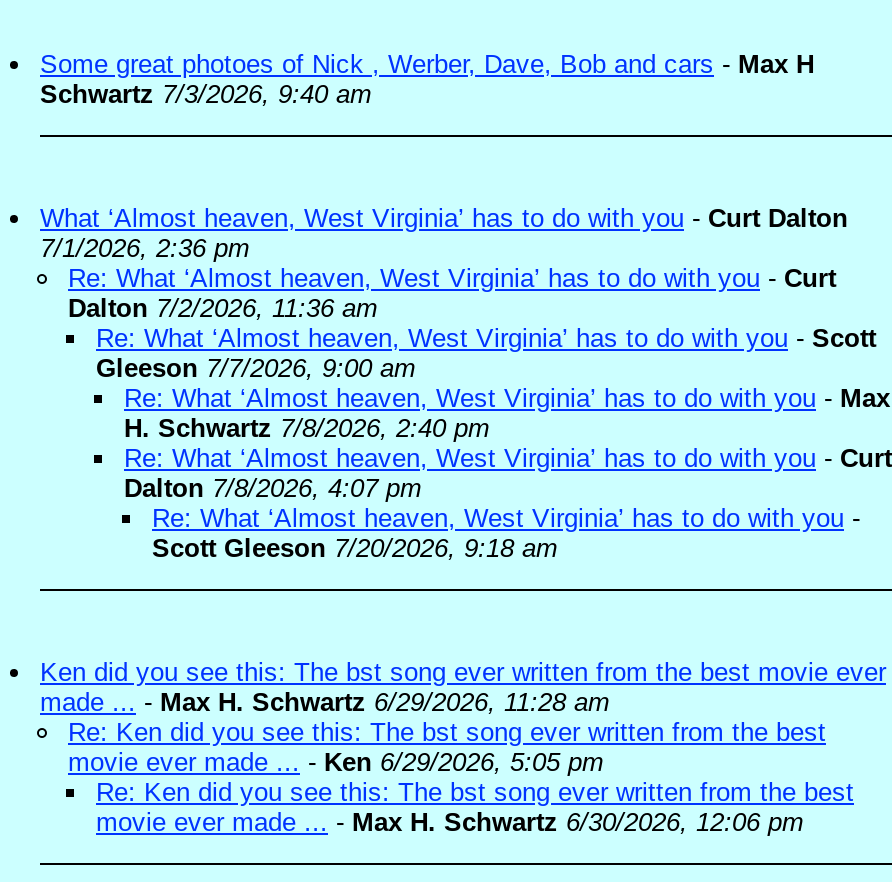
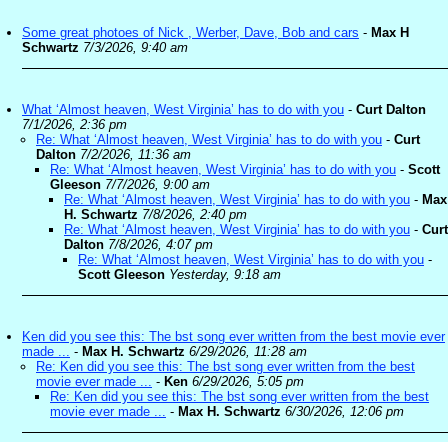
[152,533,558,563] Scott Gleeson 7/20/2026, 9:18 am -> [78,267,281,282] Scott Gleeson Yesterday, 9:18 am

